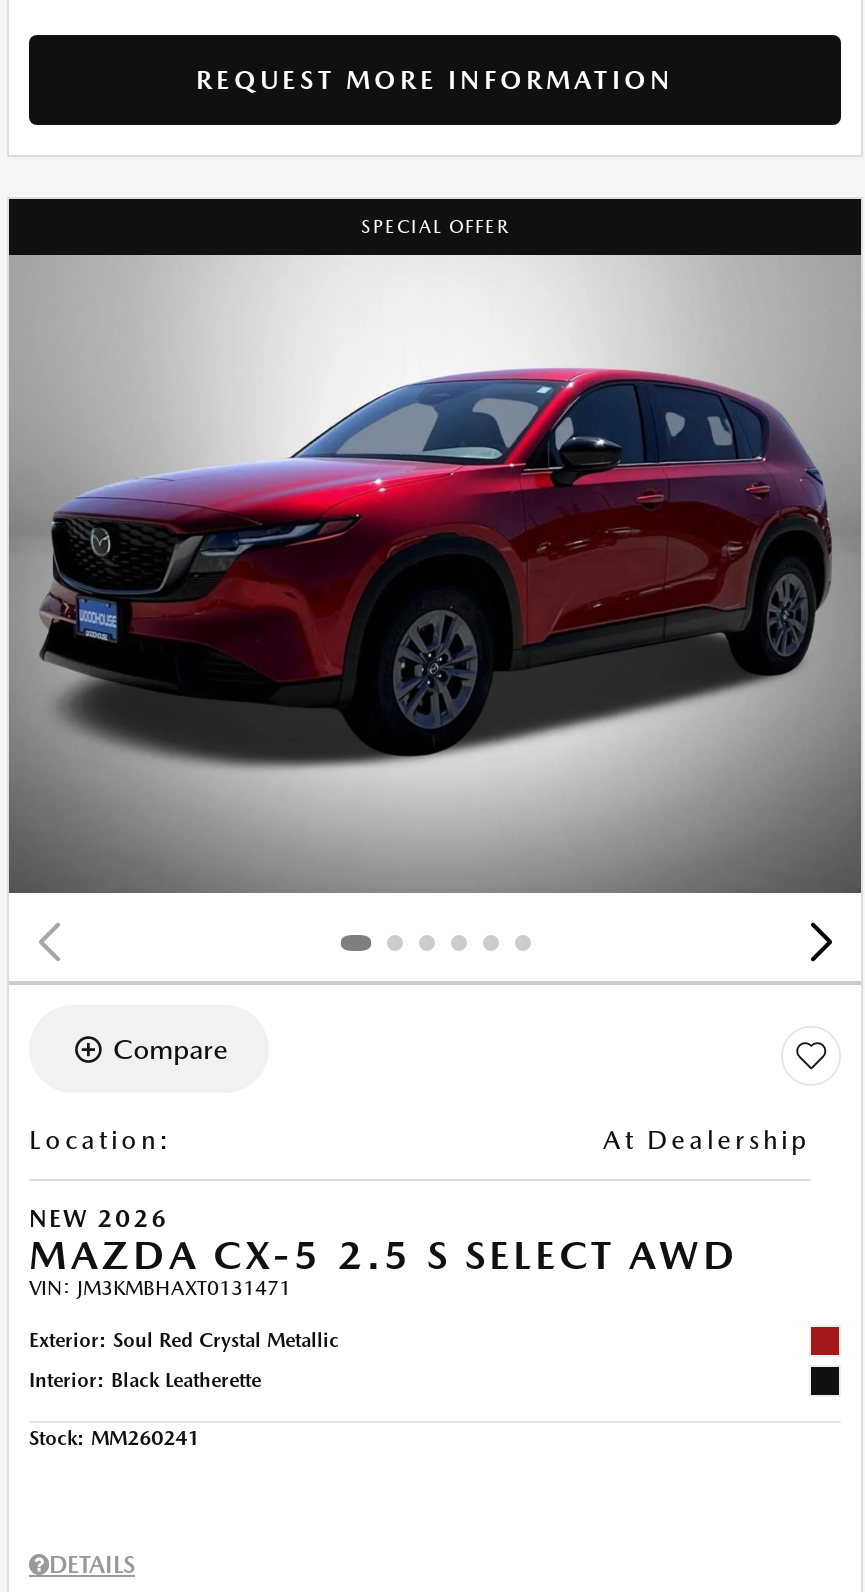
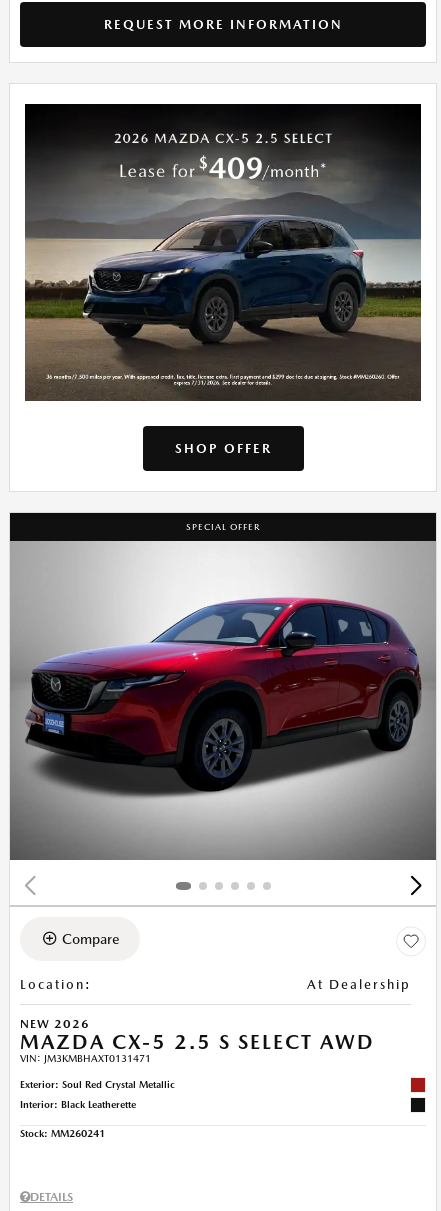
none -> [24,103,422,456] [image] | SHOP OFFER

